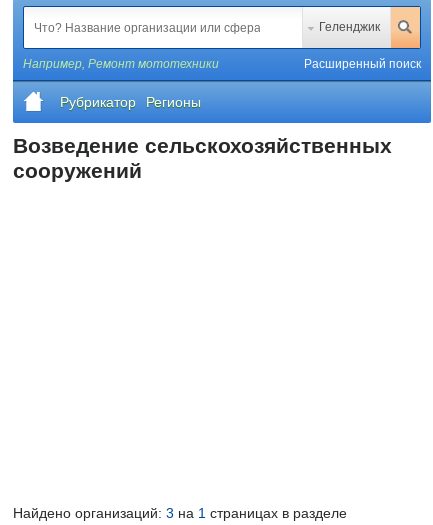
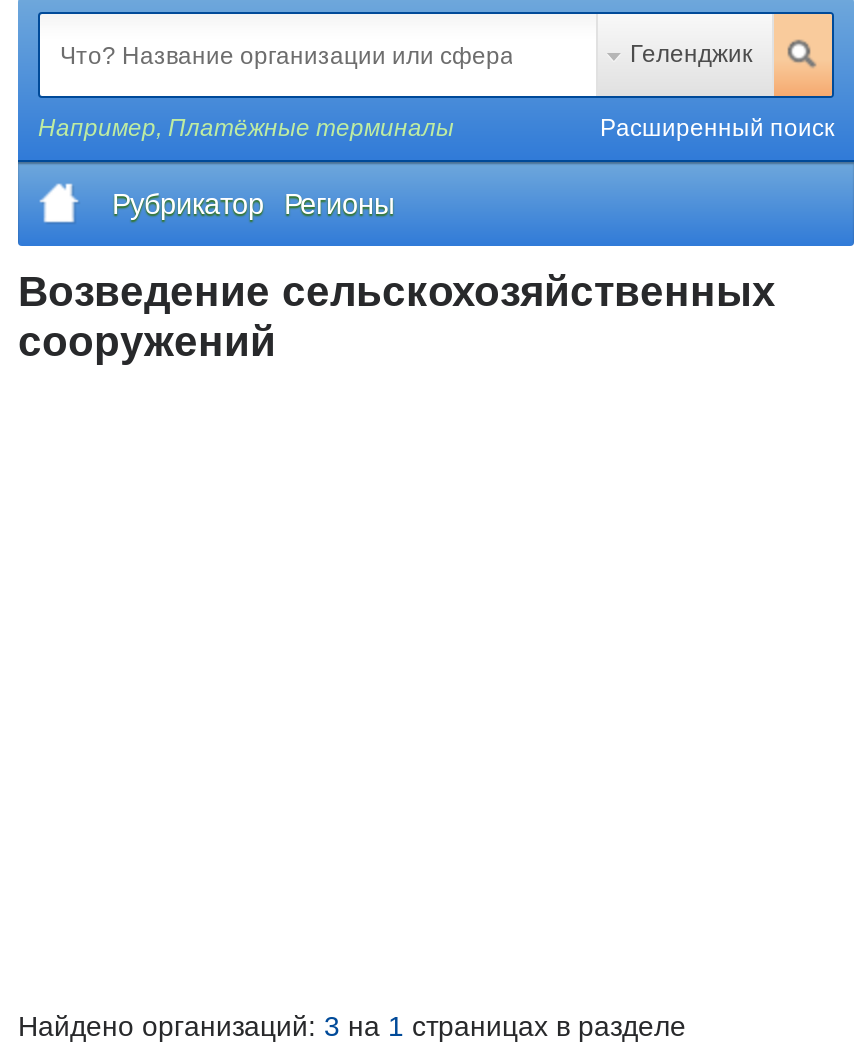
[23,57,219,71] Например, Ремонт мототехники -> [38,114,454,142] Например, Платёжные терминалы

